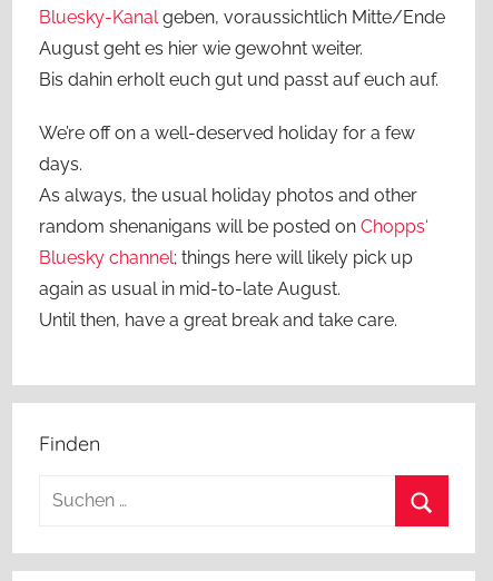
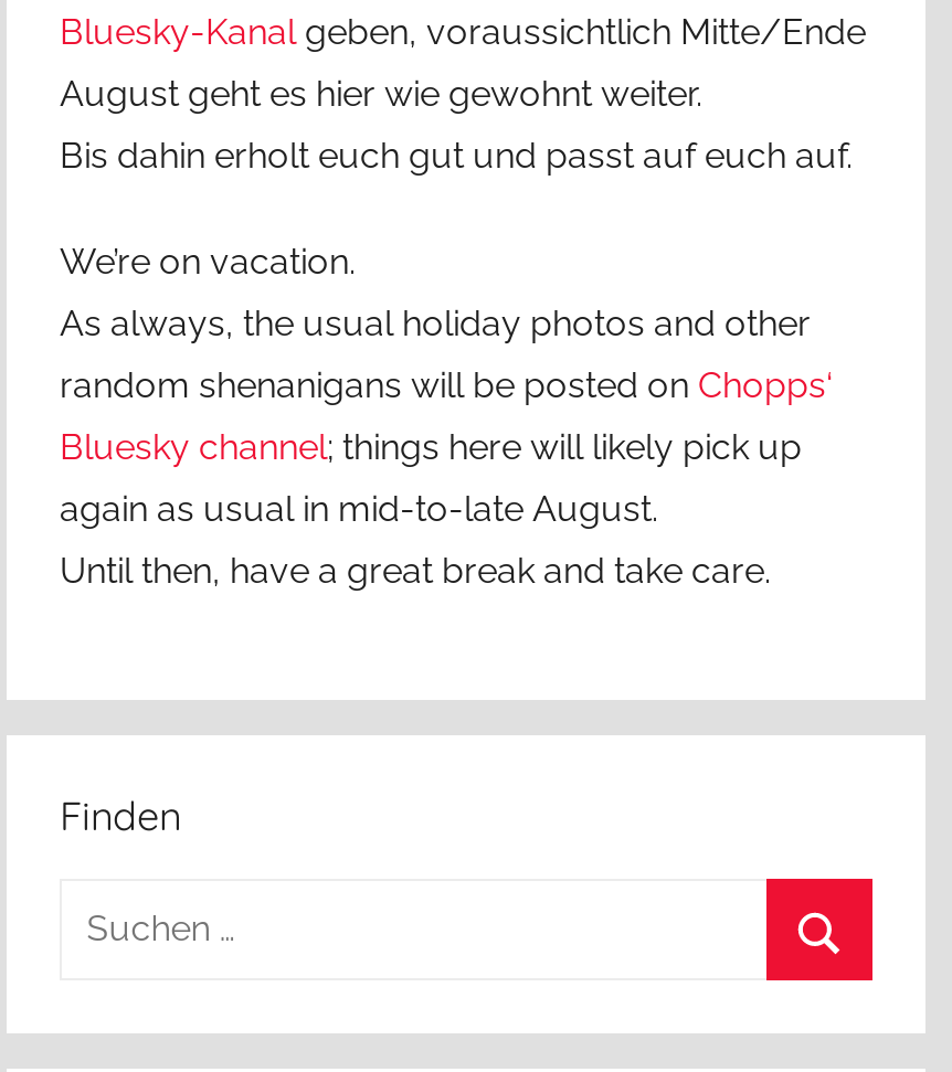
[39,122,415,174] We’re off on a well-deserved holiday for a few | days. -> [60,240,356,282] We’re on vacation.

